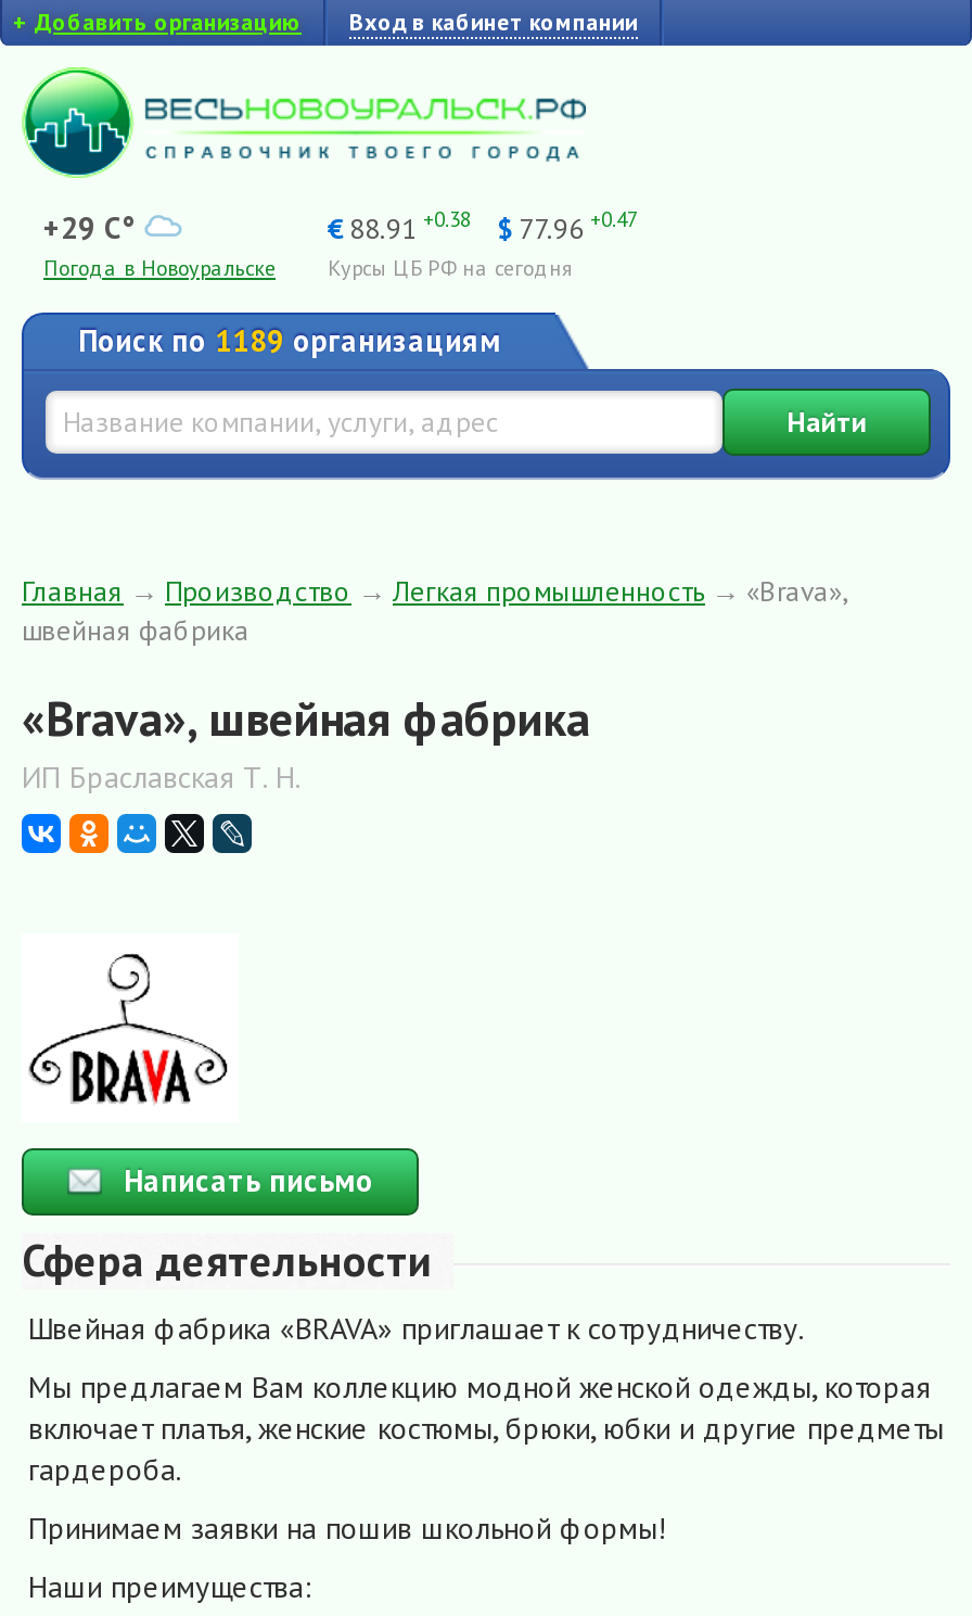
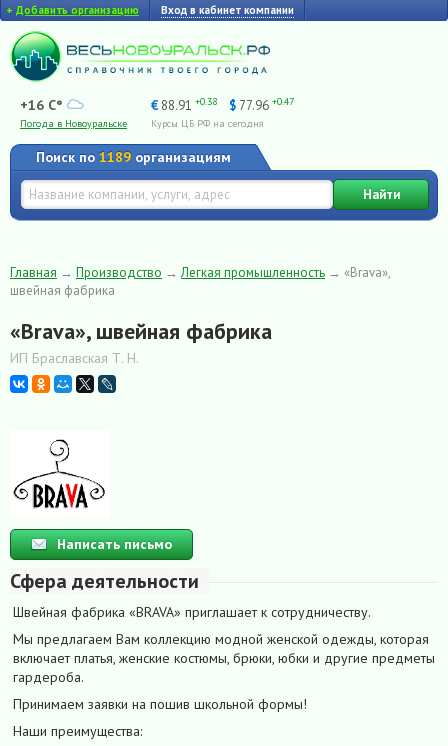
[43,208,137,247] +29 C° -> [20,96,63,114] +16 C°

